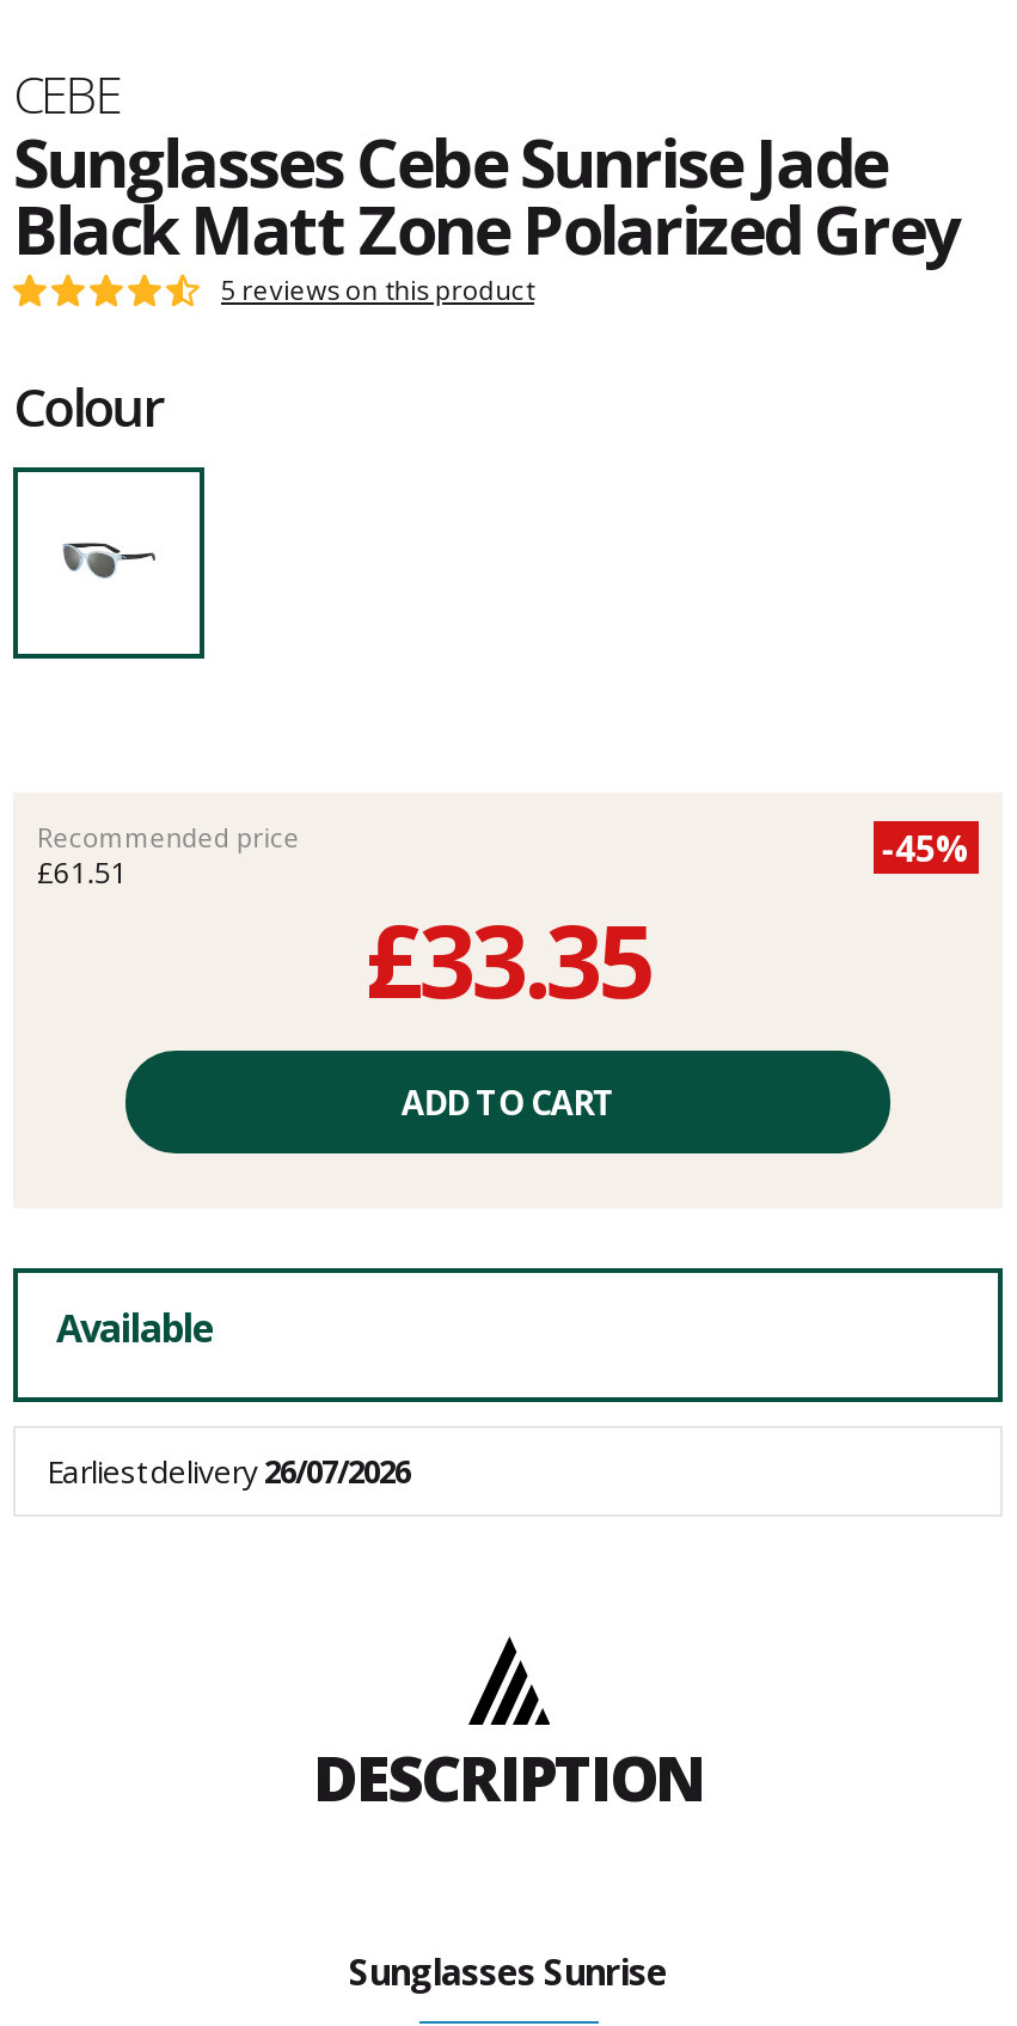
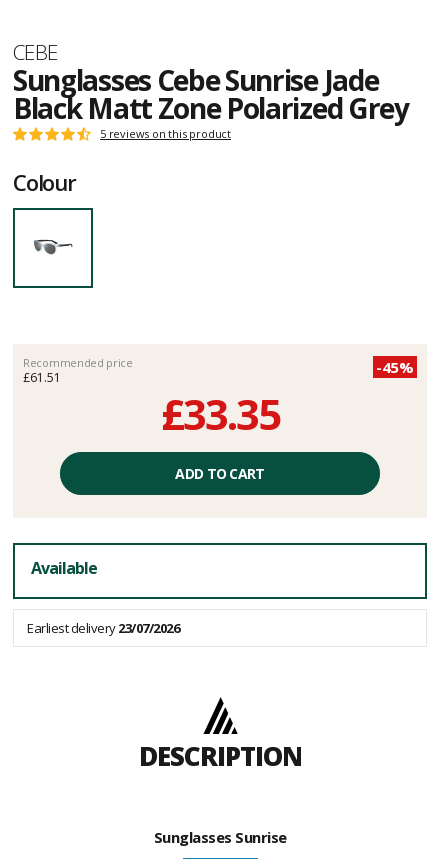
[47,1451,410,1494] Earliest delivery26/07/2026 -> [27,619,179,637] Earliest delivery23/07/2026

